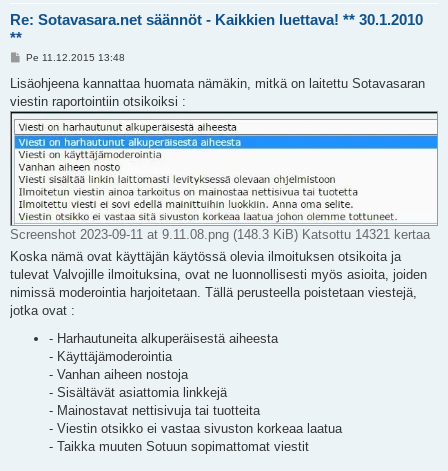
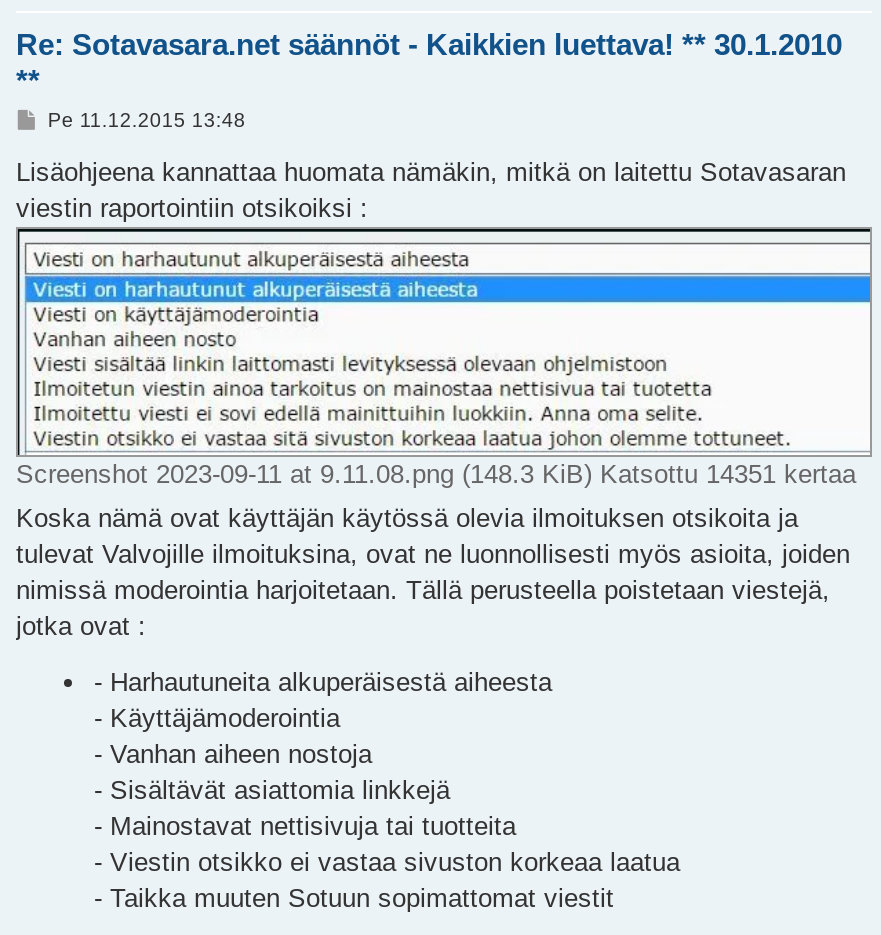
[10,227,430,242] Screenshot 2023-09-11 at 9.11.08.png (148.3 KiB) Katsottu 14321 kertaa -> [16,459,856,489] Screenshot 2023-09-11 at 9.11.08.png (148.3 KiB) Katsottu 14351 kertaa

